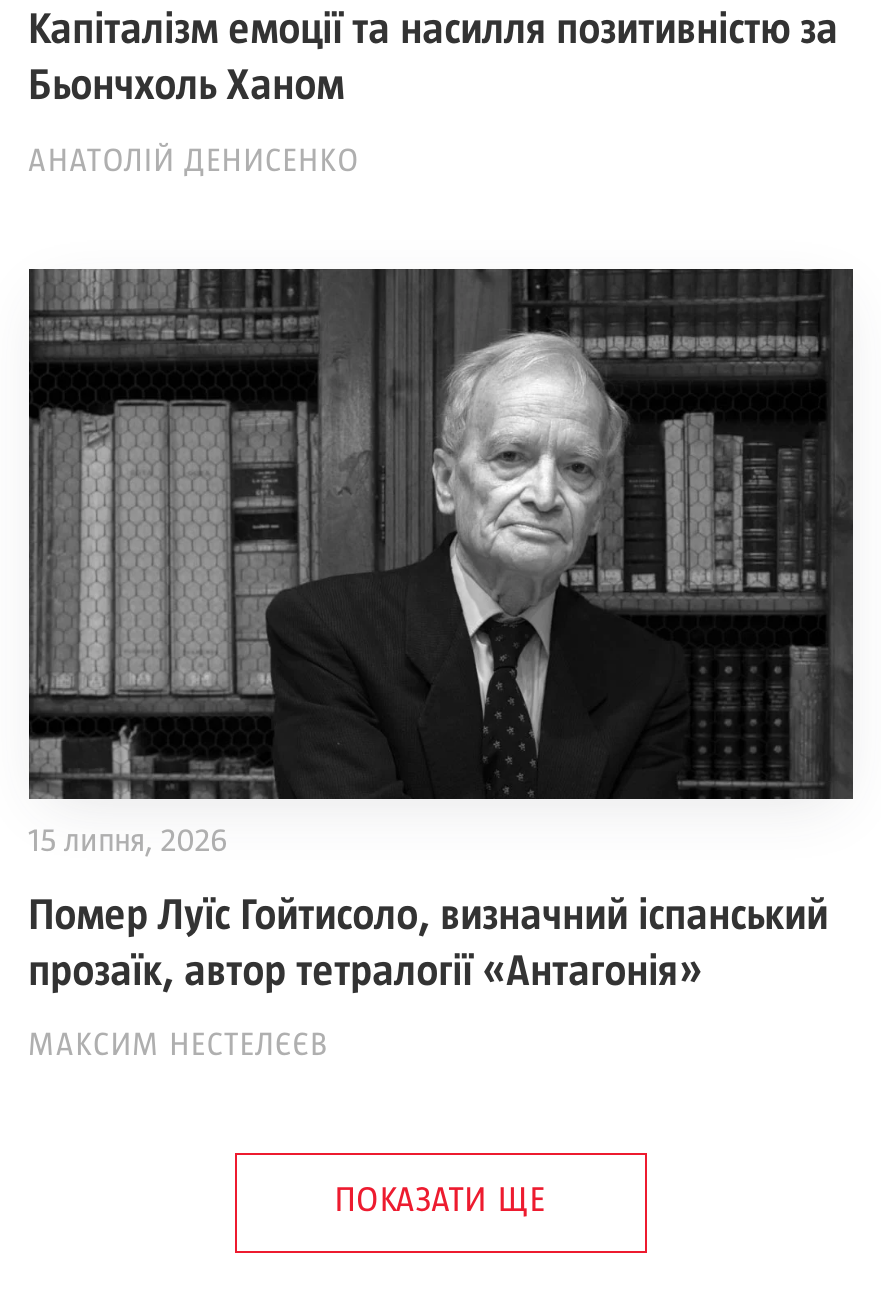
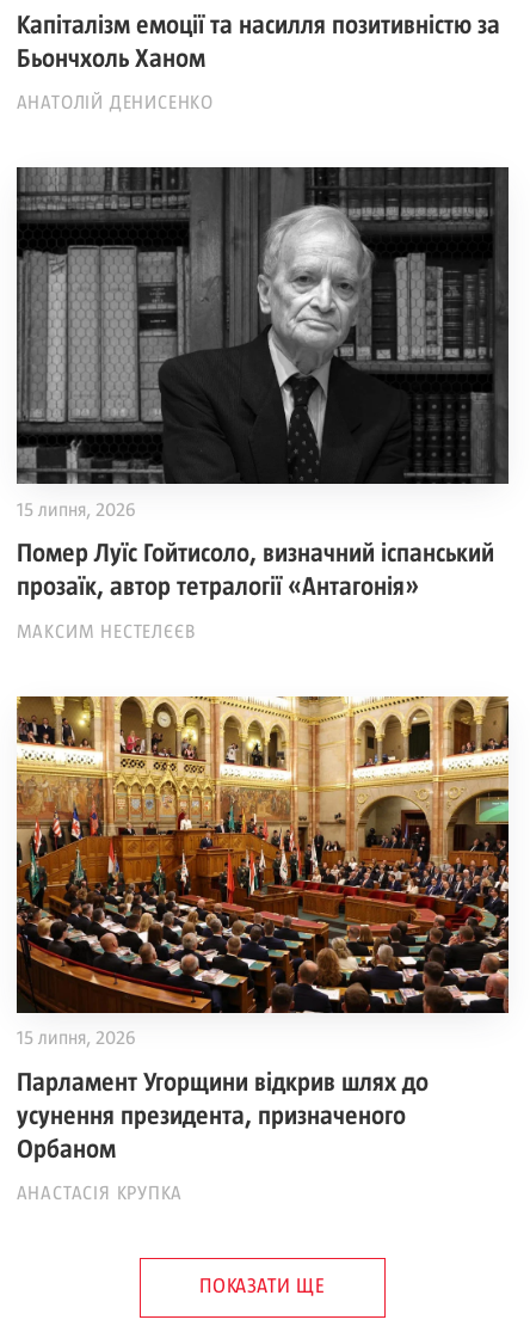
none -> [16,695,510,1205] [image] | 15 липня, 2026 | Парламент Угорщини відкрив шлях до | усунення президента, призначеного | Орбаном | АНАСТАСІЯ КРУПКА

